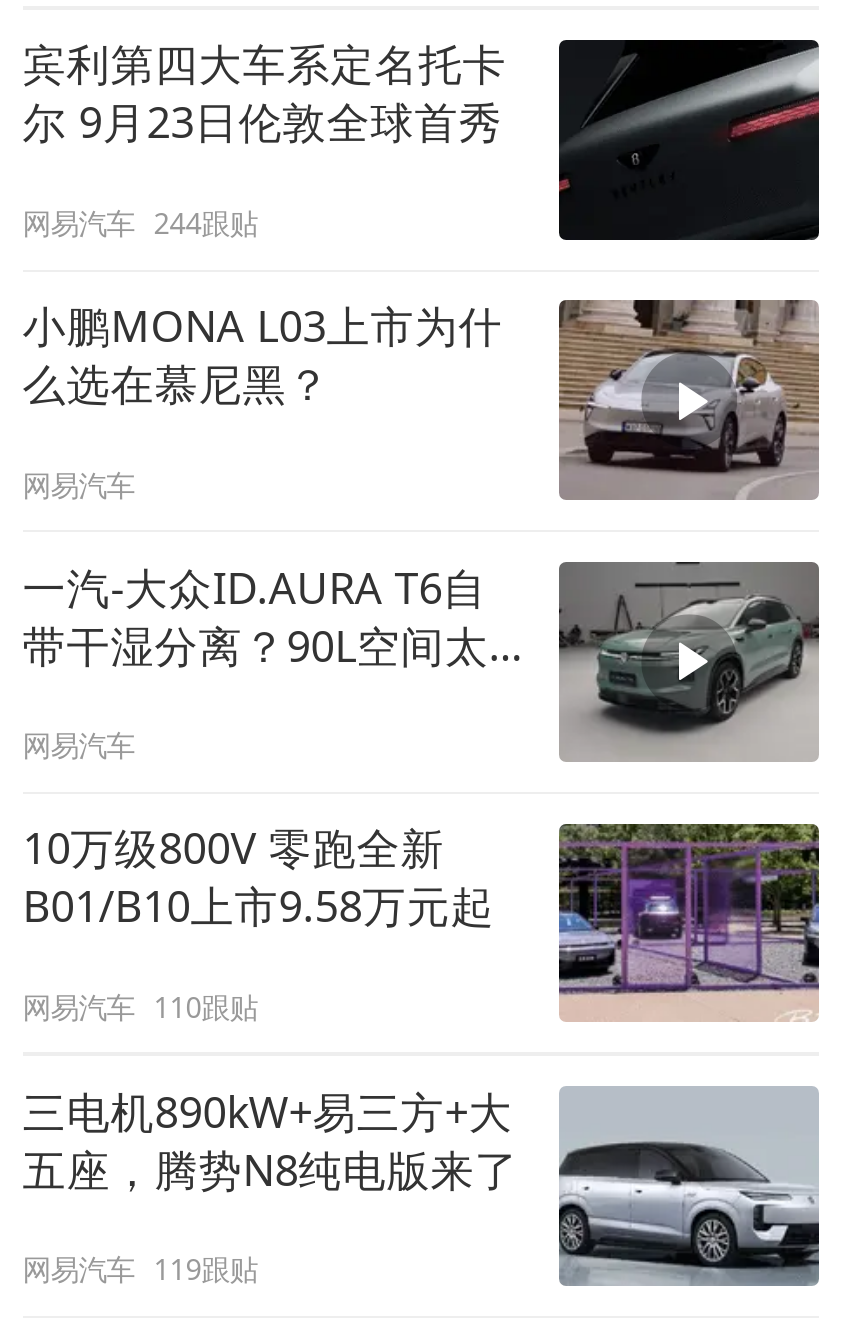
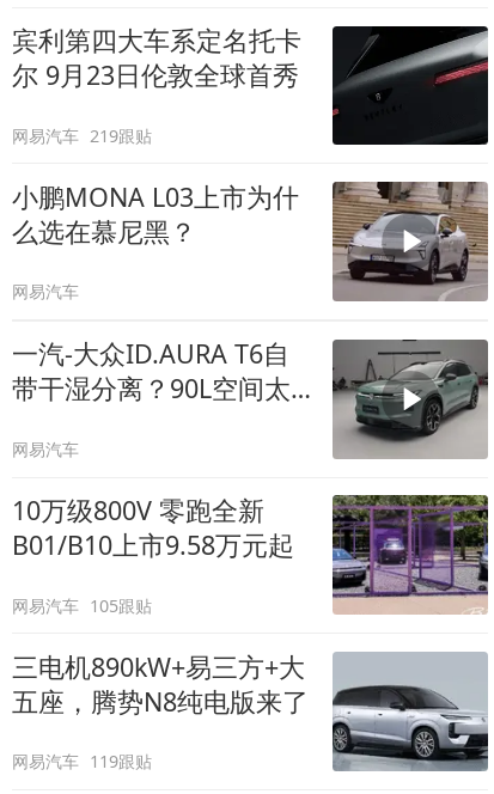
[22,203,258,241] 网易汽车 244跟贴 -> [12,124,152,147] 网易汽车 219跟贴
[22,987,258,1025] 网易汽车 110跟贴 -> [12,594,152,617] 网易汽车 105跟贴

